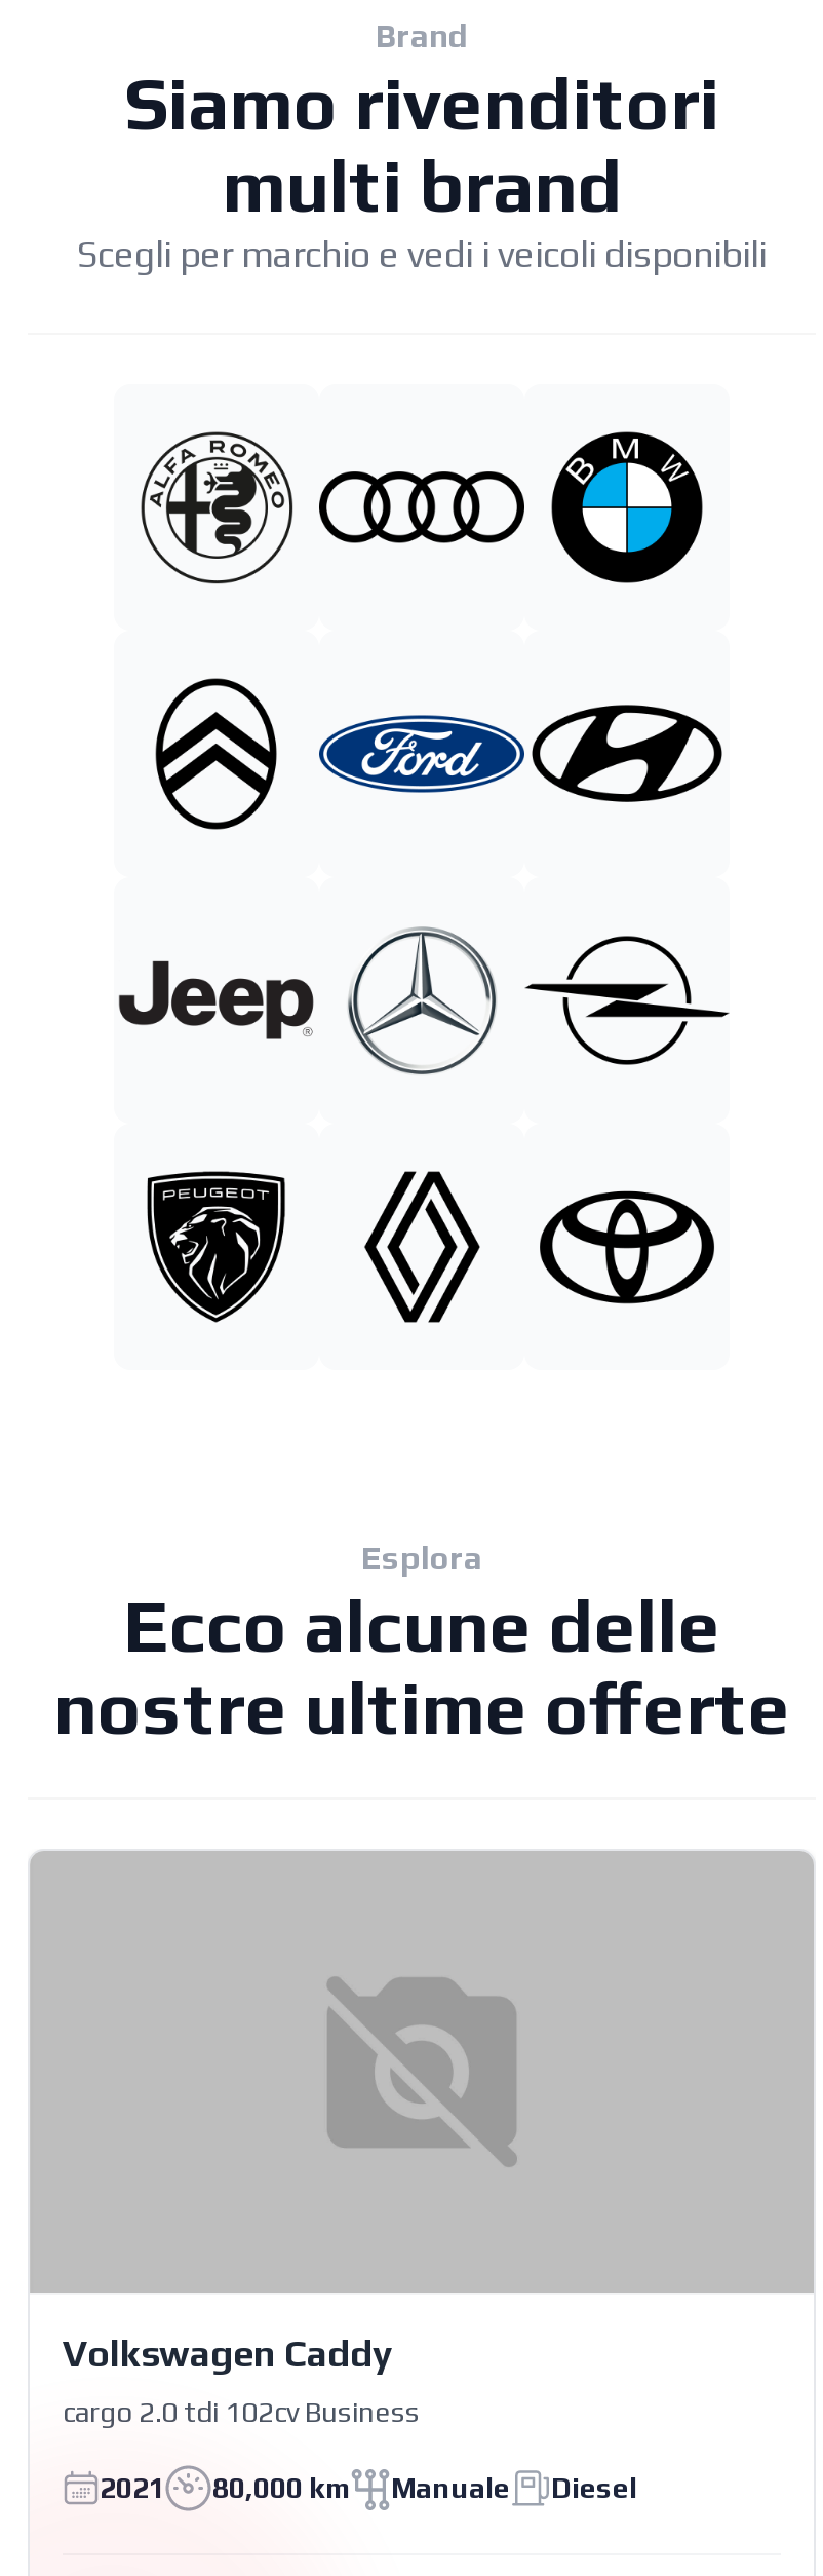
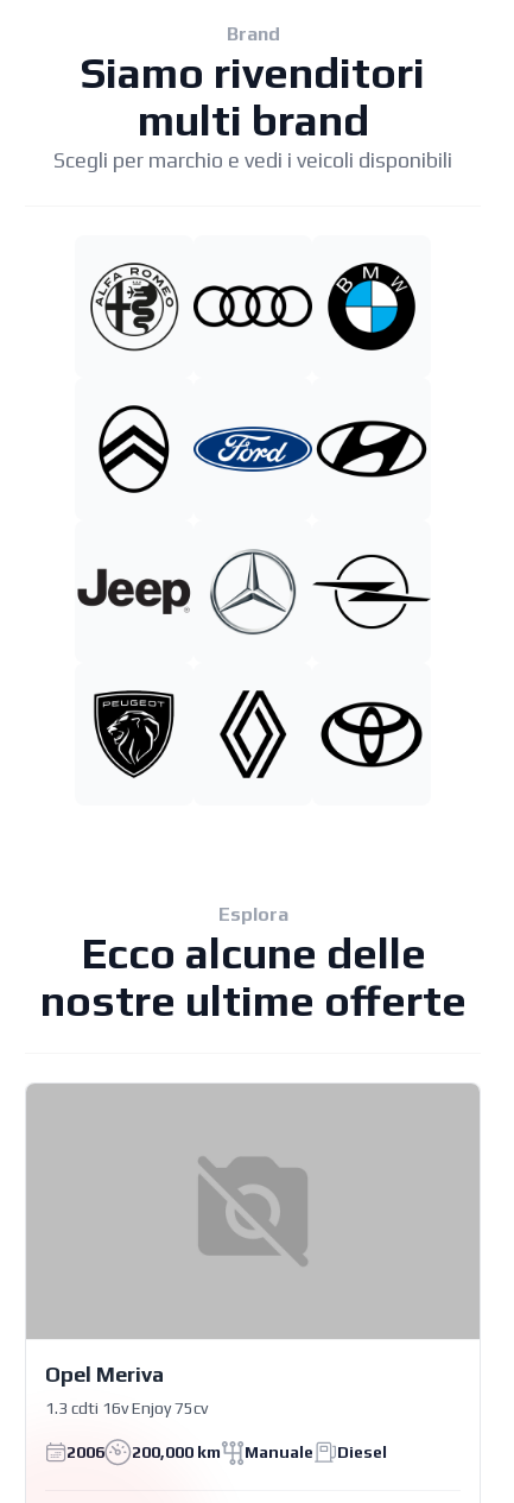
[63,2331,393,2374] Volkswagen Caddy -> [45,1361,164,1386] Opel Meriva
[63,2395,420,2428] cargo 2.0 tdi 102cv Business -> [45,1398,208,1417] 1.3 cdti 16v Enjoy 75cv
[100,2472,350,2505] 2021 | 80,000 km -> [66,1443,221,1462] 2006 | 200,000 km

